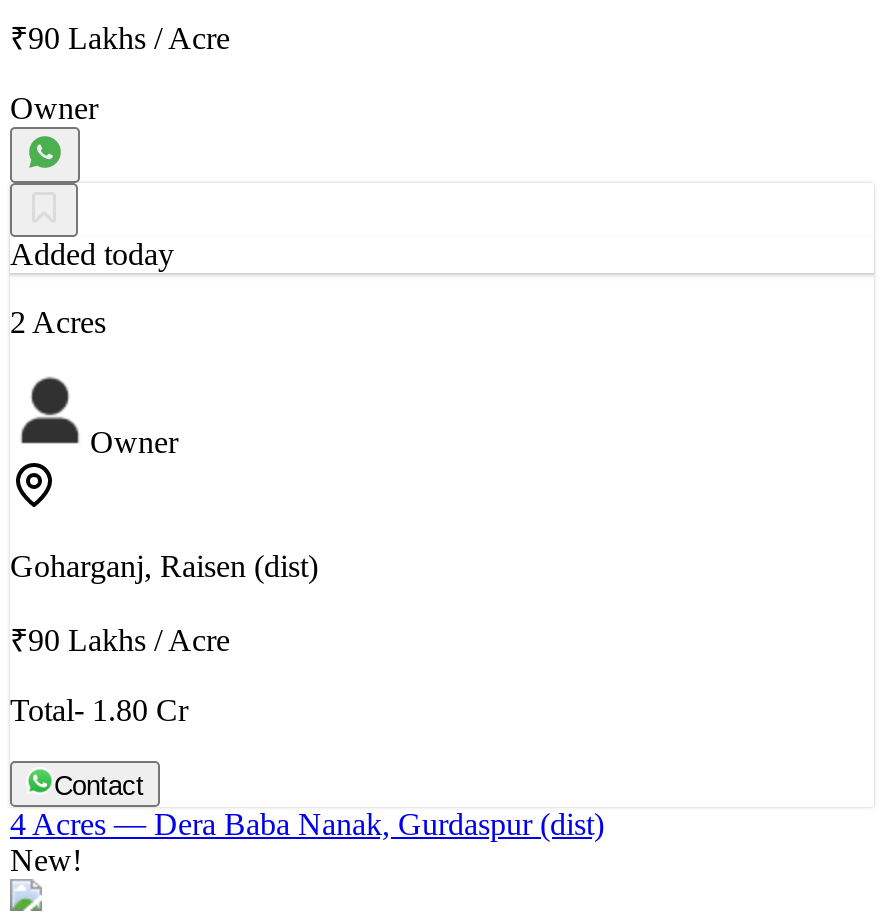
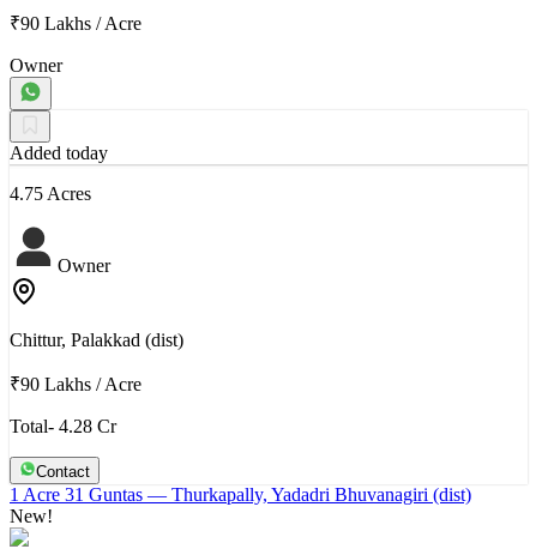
[10,306,106,340] 2 Acres -> [10,184,91,204] 4.75 Acres
[10,550,318,584] Goharganj, Raisen (dist) -> [10,330,183,350] Chittur, Palakkad (dist)
[10,694,188,728] Total- 1.80 Cr -> [10,416,116,437] Total- 4.28 Cr
[10,808,604,842] 4 Acres— Dera Baba Nanak, Gurdaspur (dist) -> [10,485,471,505] 1 Acre 31 Guntas— Thurkapally, Yadadri Bhuvanagiri (dist)

